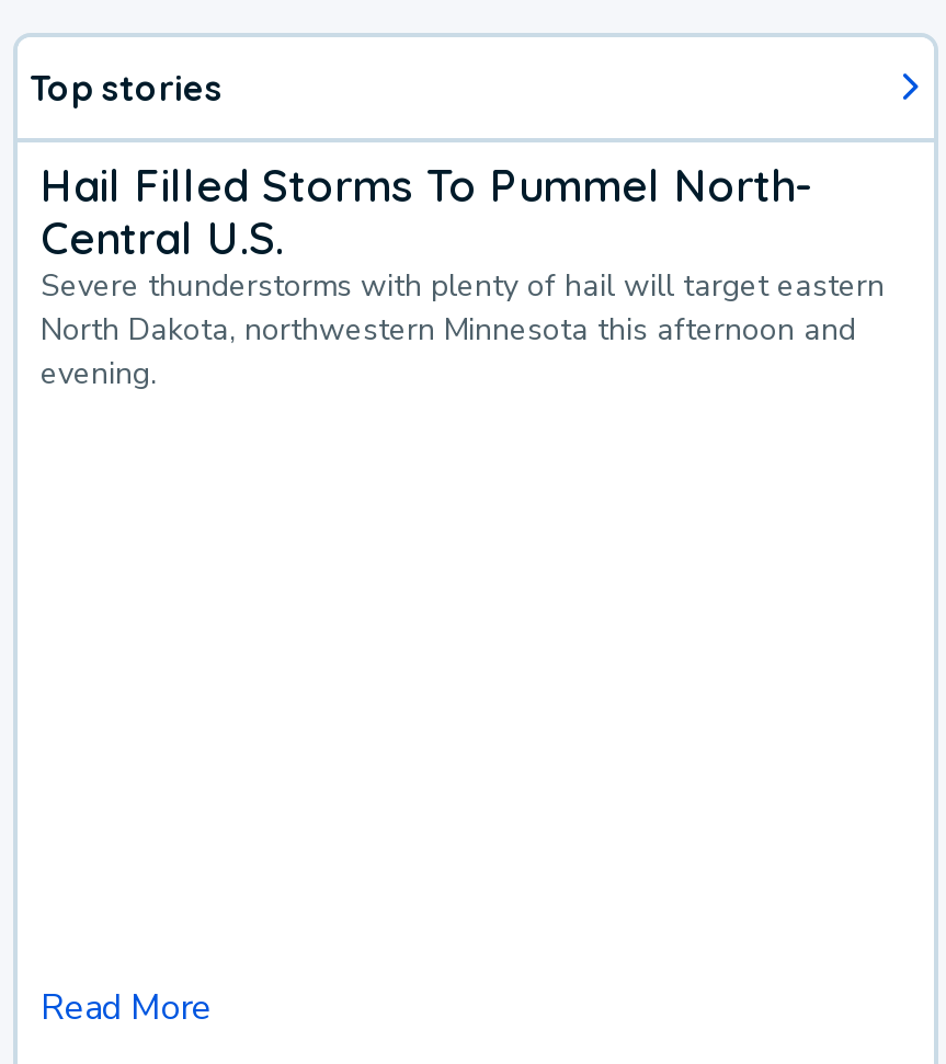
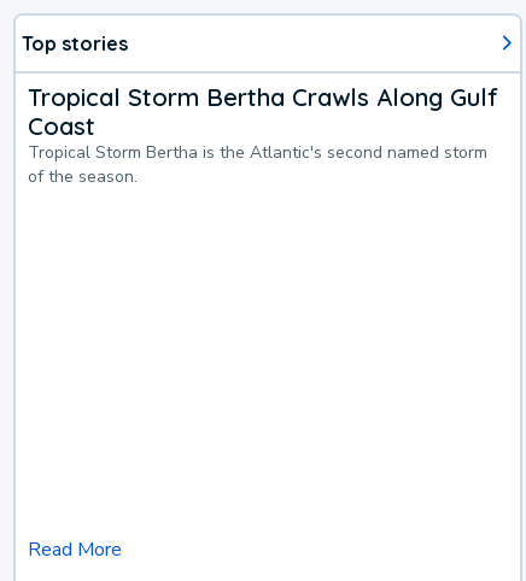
[40,157,884,394] Hail Filled Storms To Pummel North- | Central U.S. | Severe thunderstorms with plenty of hail will target eastern | North Dakota, northwestern Minnesota this afternoon and | evening. -> [28,82,499,188] Tropical Storm Bertha Crawls Along Gulf | Coast | Tropical Storm Bertha is the Atlantic's second named storm | of the season.

